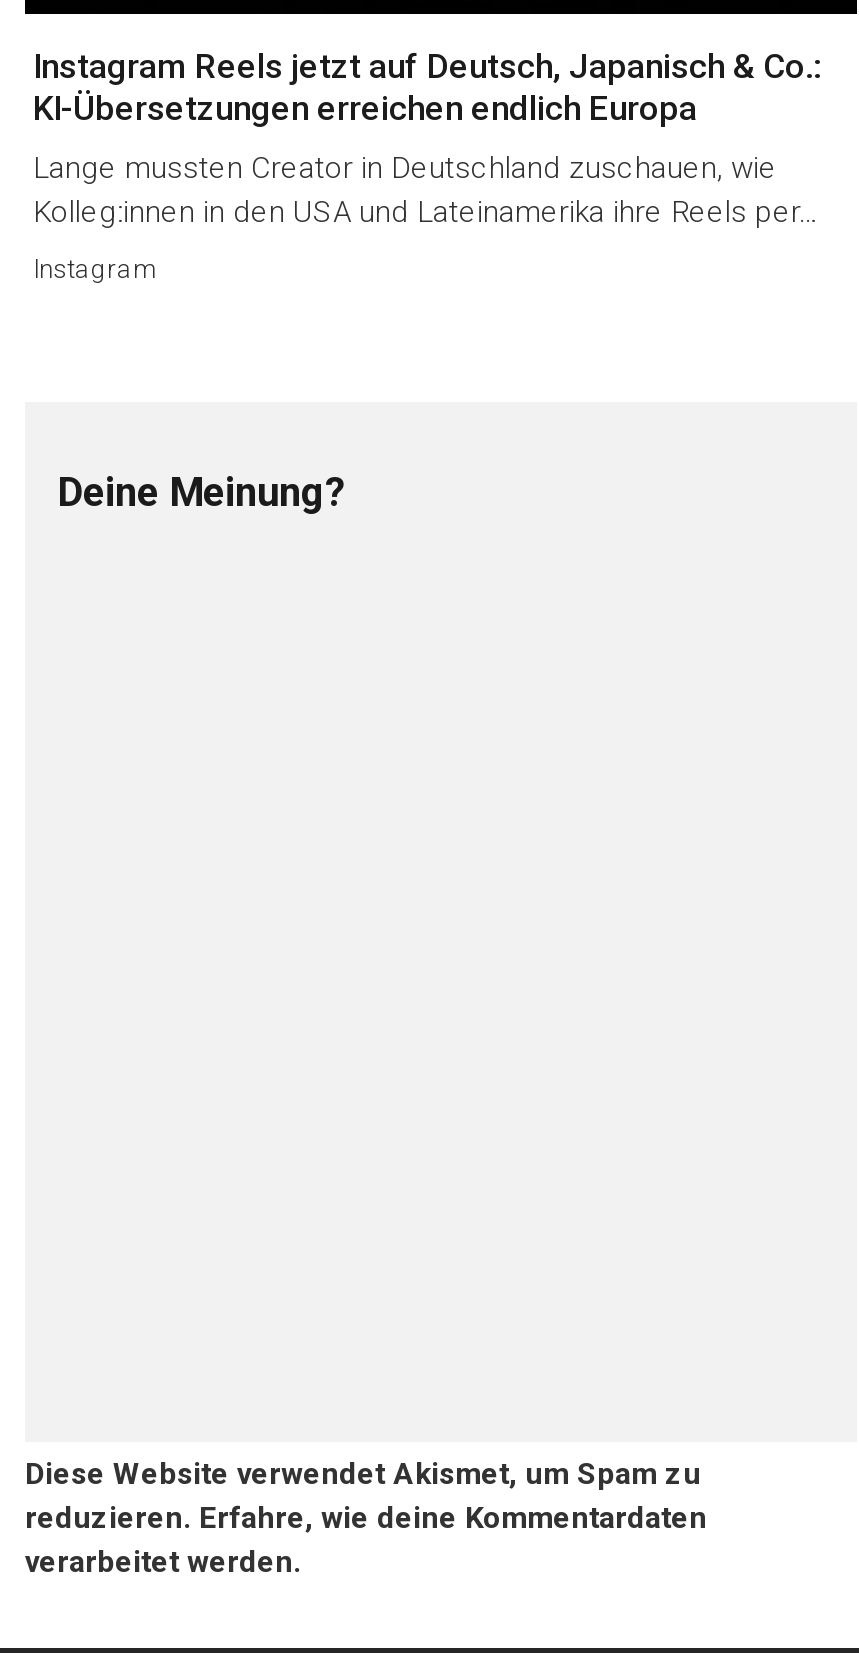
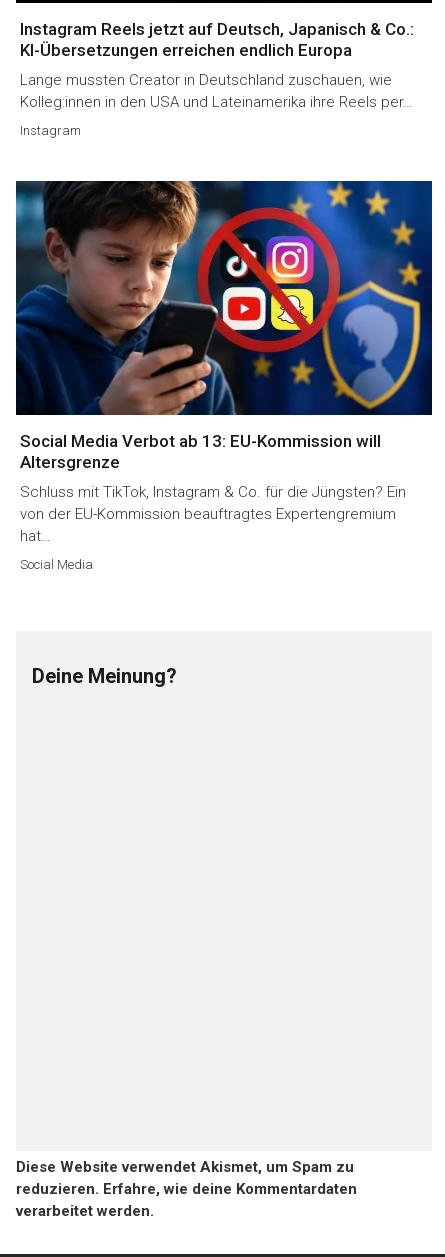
none -> [15,180,433,572] [image] | Social Media Verbot ab 13: EU-Kommission will | Altersgrenze | Schluss mit TikTok, Instagram & Co. für die Jüngsten? Ein | von der EU-Kommission beauftragtes Expertengremium | hat… | Social Media

